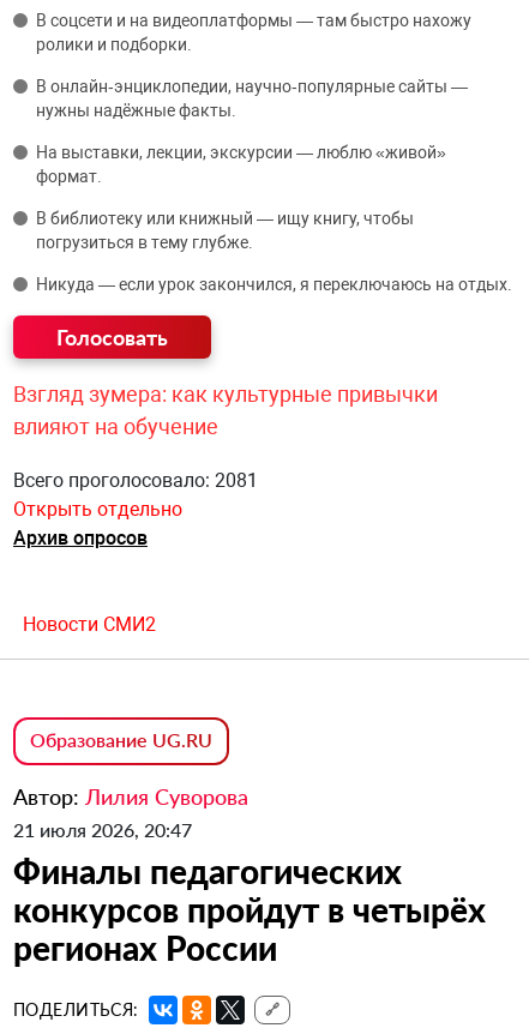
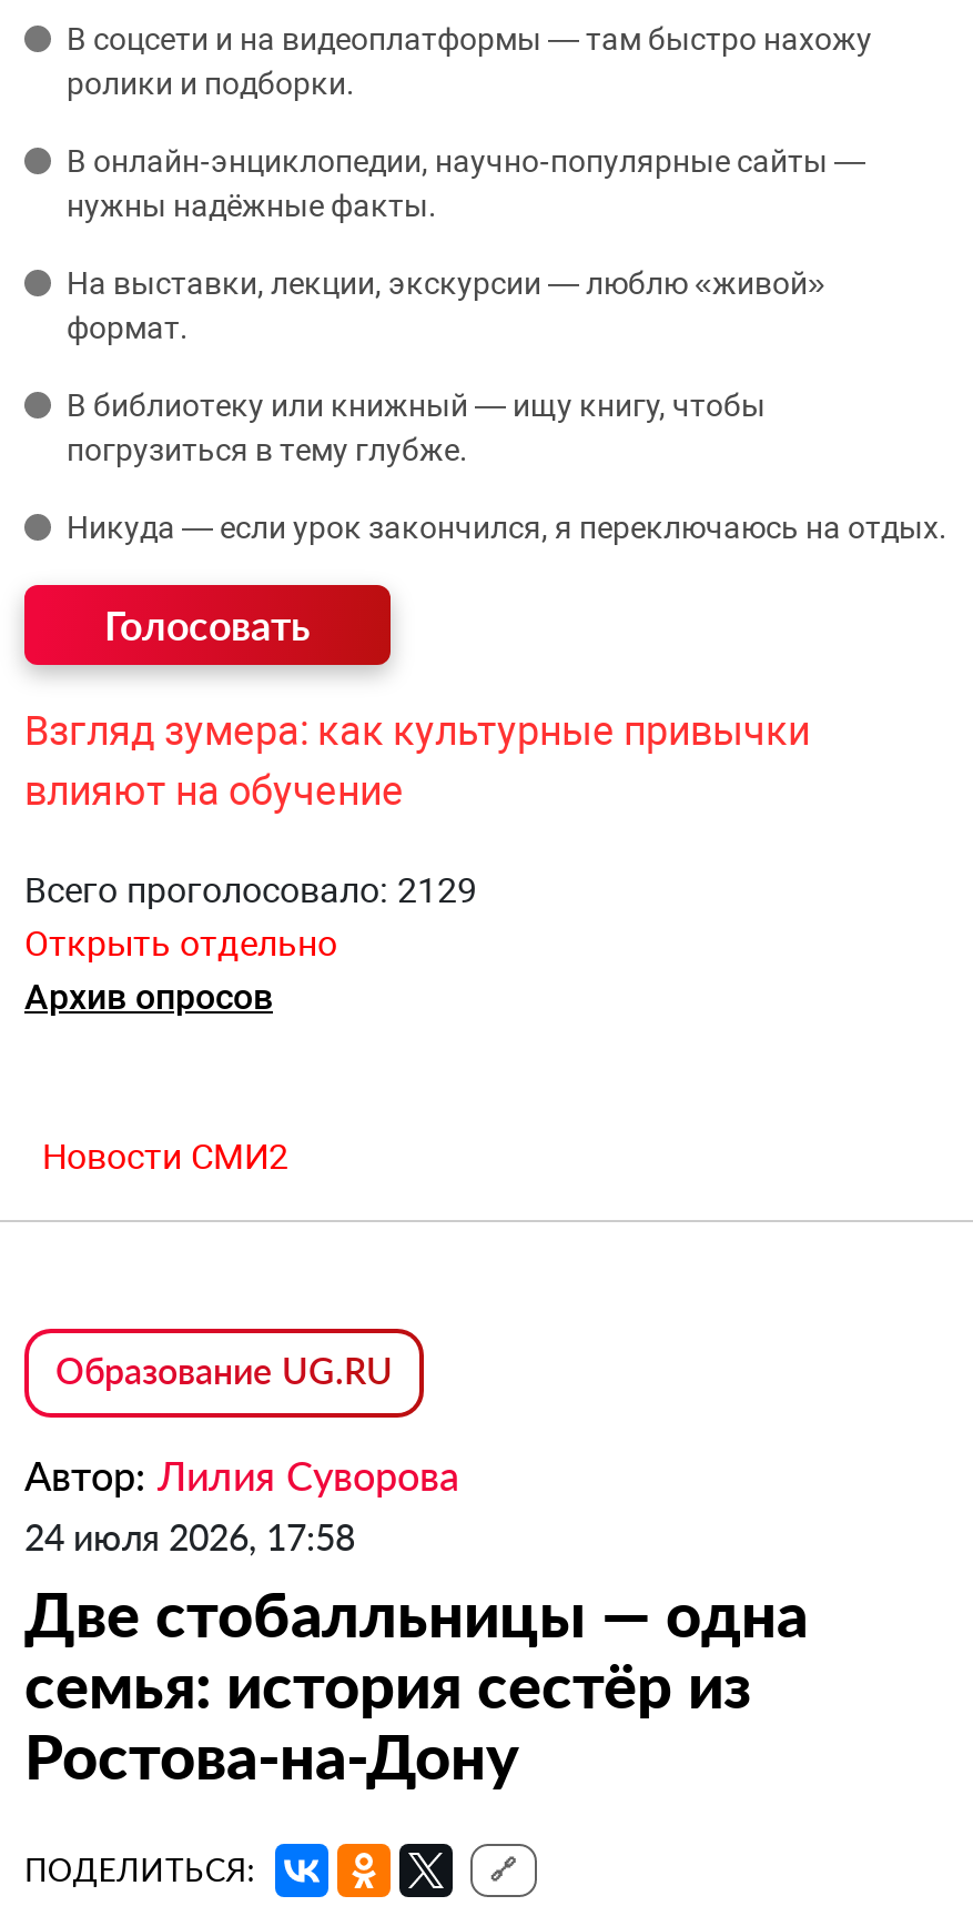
[13,469,258,492] Всего проголосовало: 2081 -> [24,869,477,912] Всего проголосовало: 2129
[13,818,486,968] 21 июля 2026, 20:47 | Финалы педагогических | конкурсов пройдут в четырёх | регионах России -> [24,1515,808,1793] 24 июля 2026, 17:58 | Две стобалльницы — одна | семья: история сестёр из | Ростова-на-Дону

